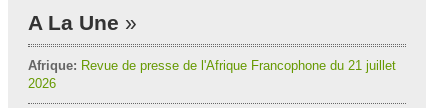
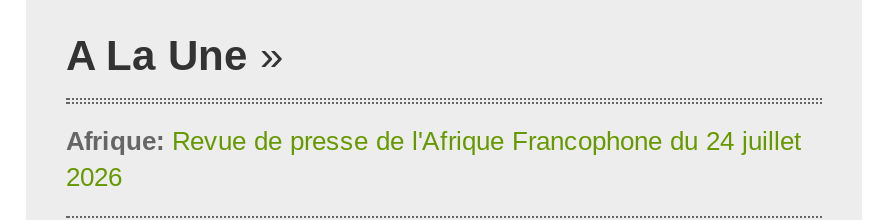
[28,58,396,73] Afrique: Revue de presse de l'Afrique Francophone du 21 juillet -> [66,126,802,156] Afrique: Revue de presse de l'Afrique Francophone du 24 juillet

